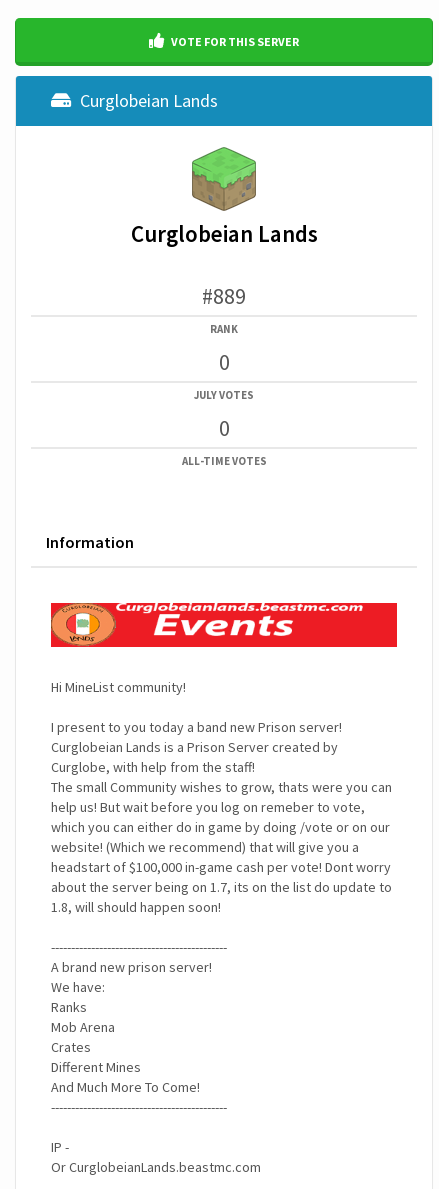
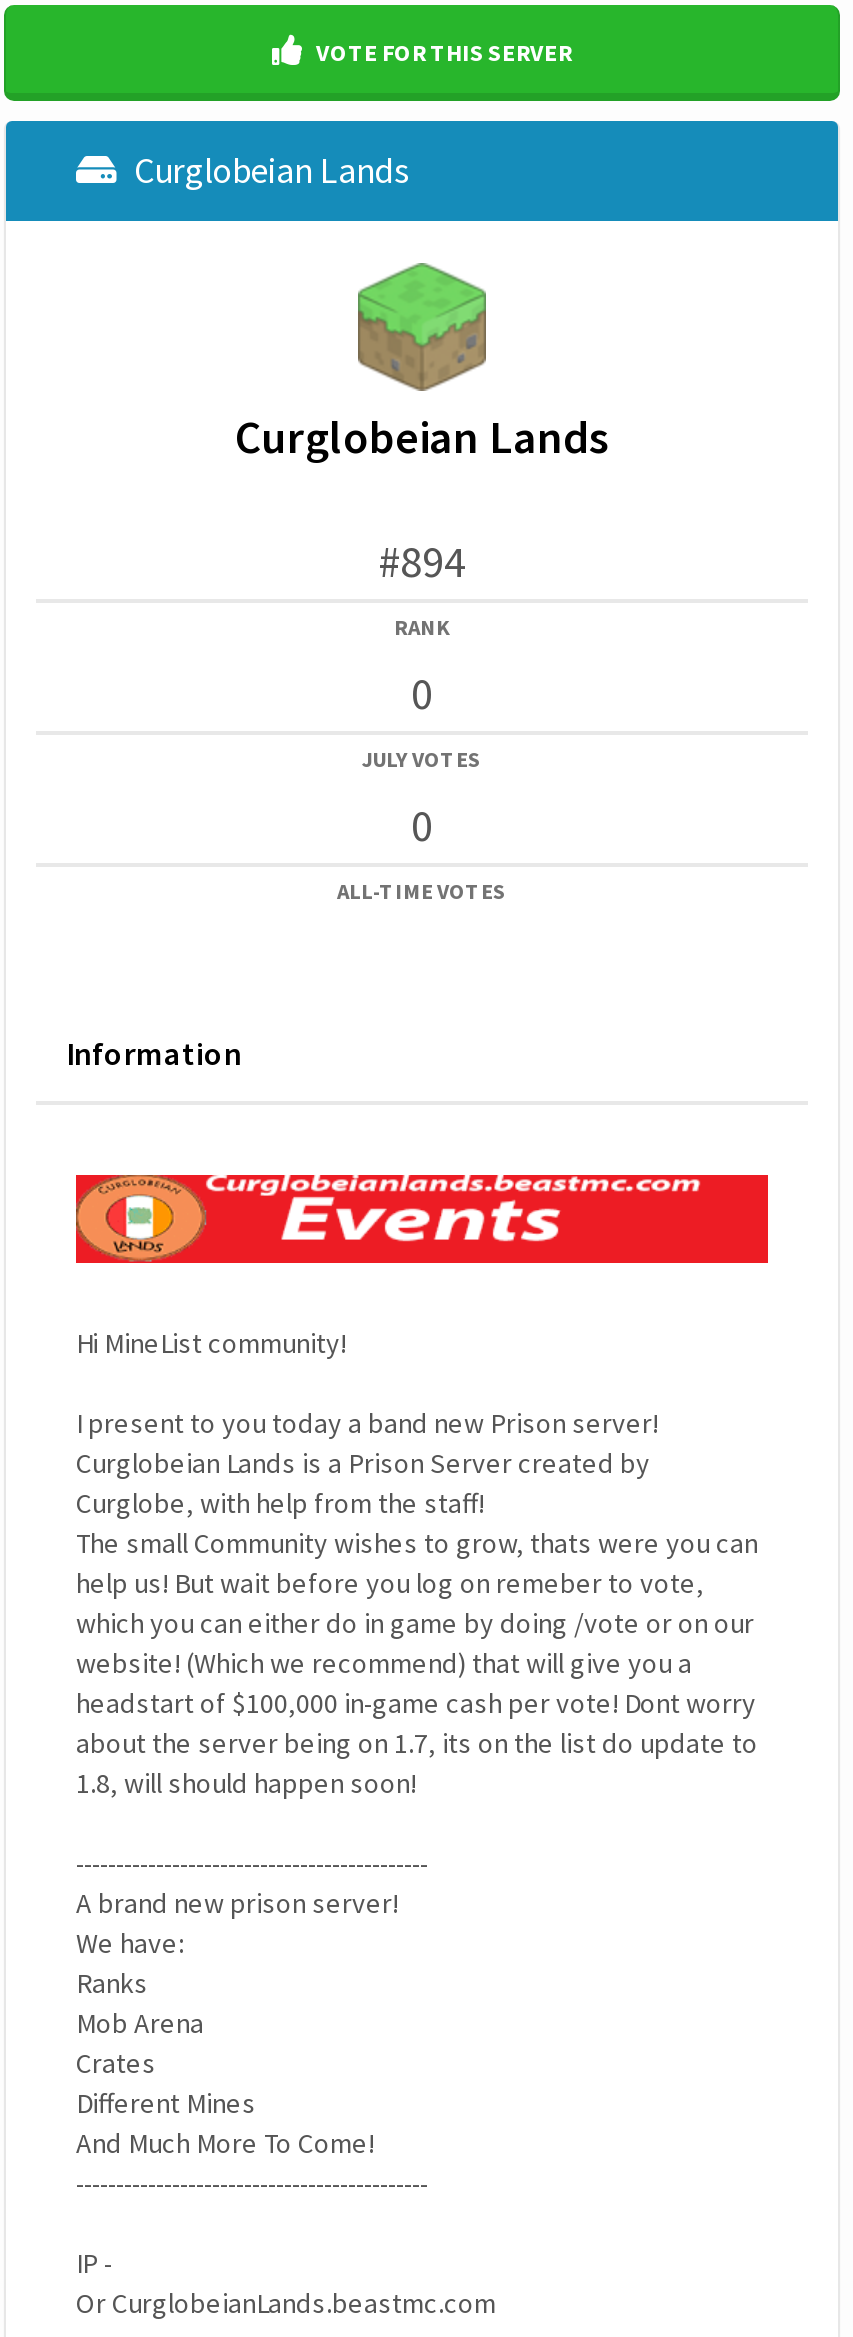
[202,282,246,310] #889 -> [378,533,466,589] #894

